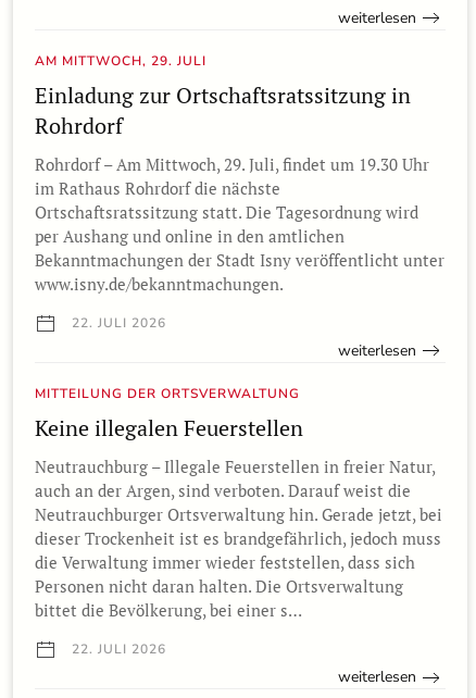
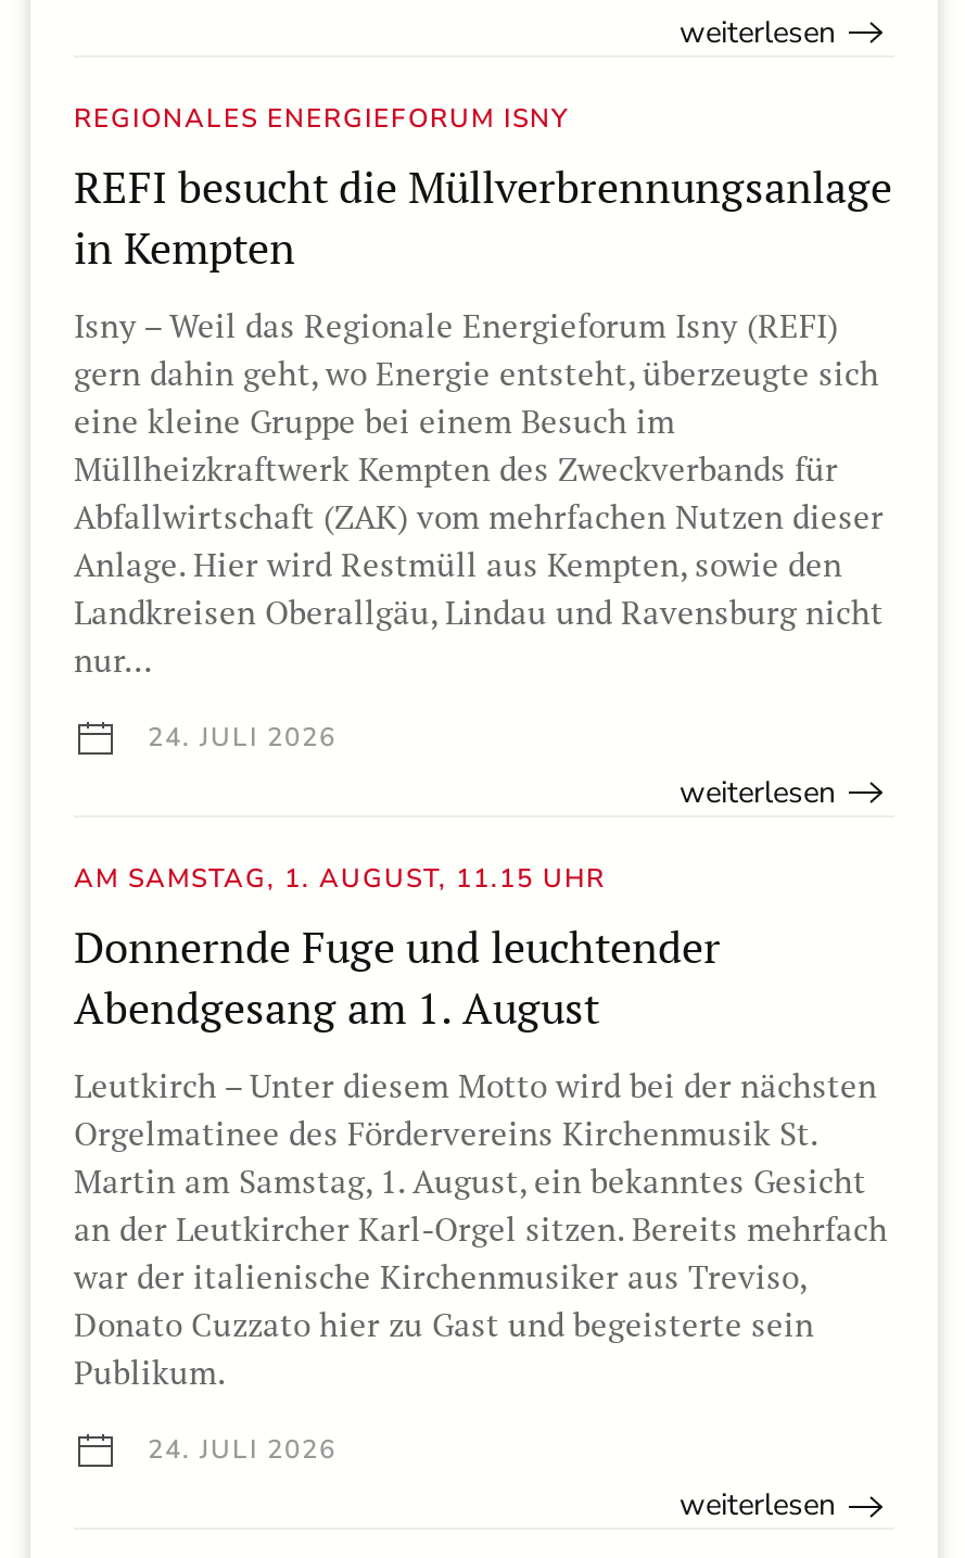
[35,52,444,294] AM MITTWOCH, 29. JULI | Einladung zur Ortschaftsratssitzung in | Rohrdorf | Rohrdorf – Am Mittwoch, 29. Juli, findet um 19.30 Uhr | im Rathaus Rohrdorf die nächste | Ortschaftsratssitzung statt. Die Tagesordnung wird | per Aushang und online in den amtlichen | Bekanntmachungen der Stadt Isny veröffentlicht unter | www.isny.de/bekanntmachungen. -> [74,100,892,680] REGIONALES ENERGIEFORUM ISNY | REFI besucht die Müllverbrennungsanlage | in Kempten | Isny – Weil das Regionale Energieforum Isny (REFI) | gern dahin geht, wo Energie entsteht, überzeugte sich | eine kleine Gruppe bei einem Besuch im | Müllheizkraftwerk Kempten des Zweckverbands für | Abfallwirtschaft (ZAK) vom mehrfachen Nutzen dieser | Anlage. Hier wird Restmüll aus Kempten, sowie den | Landkreisen Oberallgäu, Lindau und Ravensburg nicht | nur…
[67,314,166,331] 22. JULI 2026 -> [139,719,337,754] 24. JULI 2026
[35,385,442,621] MITTEILUNG DER ORTSVERWALTUNG | Keine illegalen Feuerstellen | Neutrauchburg – Illegale Feuerstellen in freier Natur, | auch an der Argen, sind verboten. Darauf weist die | Neutrauchburger Ortsverwaltung hin. Gerade jetzt, bei | dieser Trockenheit ist es brandgefährlich, jedoch muss | die Verwaltung immer wieder feststellen, dass sich | Personen nicht daran halten. Die Ortsverwaltung | bittet die Bevölkerung, bei einer s… -> [74,861,888,1393] AM SAMSTAG, 1. AUGUST, 11.15 UHR | Donnernde Fuge und leuchtender | Abendgesang am 1. August | Leutkirch – Unter diesem Motto wird bei der nächsten | Orgelmatinee des Fördervereins Kirchenmusik St. | Martin am Samstag, 1. August, ein bekanntes Gesicht | an der Leutkircher Karl-Orgel sitzen. Bereits mehrfach | war der italienische Kirchenmusiker aus Treviso, | Donato Cuzzato hier zu Gast und begeisterte sein | Publikum.
[67,640,166,658] 22. JULI 2026 -> [139,1432,337,1467] 24. JULI 2026

